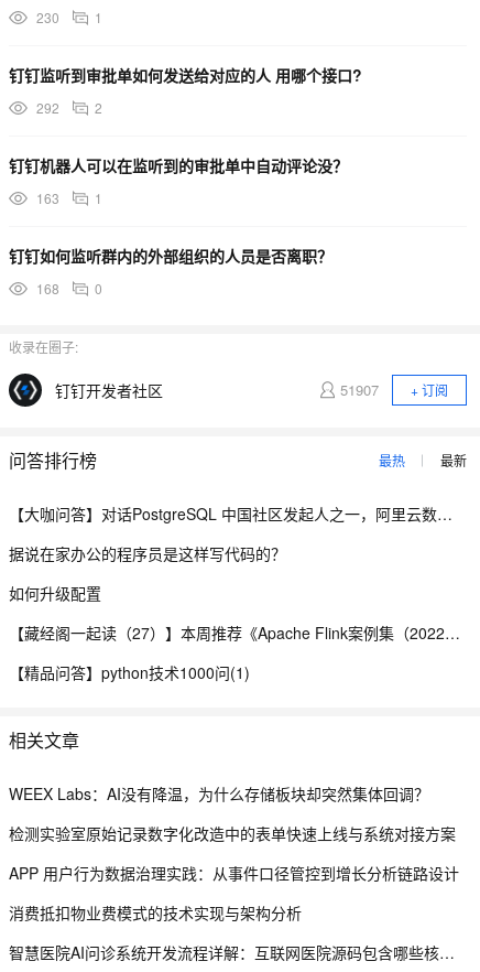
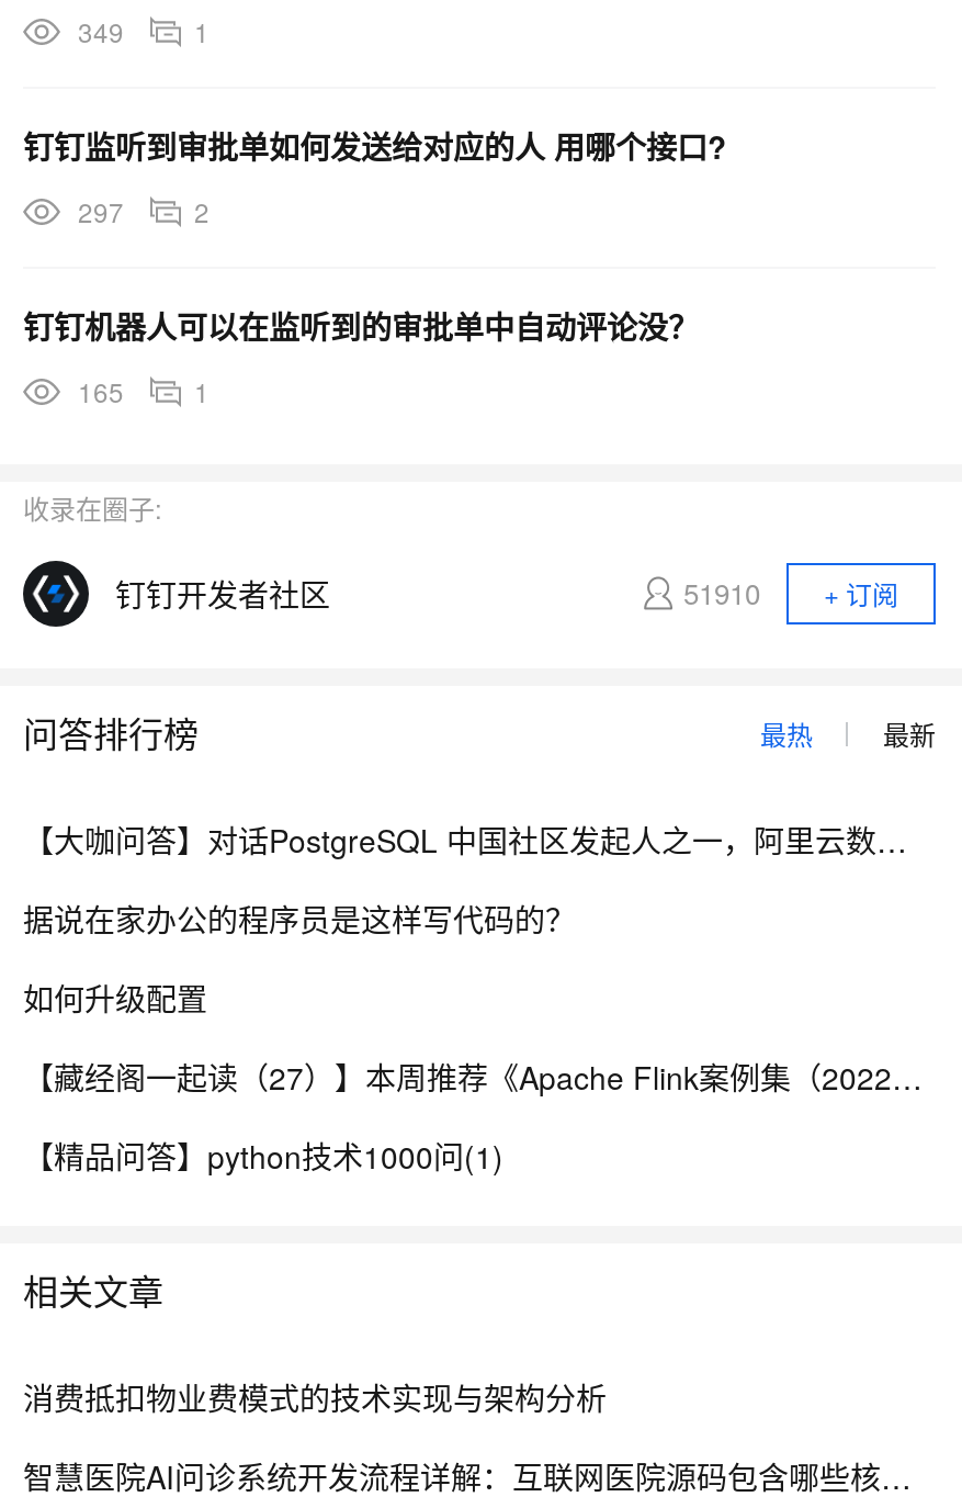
[36,8,102,26] 230 1 -> [78,12,210,49] 349 1
[36,98,102,117] 292 2 -> [78,192,210,229] 297 2
[36,188,102,207] 163 1 -> [78,372,210,409] 165 1
[9,245,332,298] 钉钉如何监听群内的外部组织的人员是否离职？ | 168 | 0 -> none
[340,379,448,400] 51907 + 订阅 -> [683,572,898,614] 51910 + 订阅
[9,782,459,884] WEEX Labs：AI没有降温，为什么存储板块却突然集体回调？ | 检测实验室原始记录数字化改造中的表单快速上线与系统对接方案 | APP 用户行为数据治理实践：从事件口径管控到增长分析链路设计 -> none

